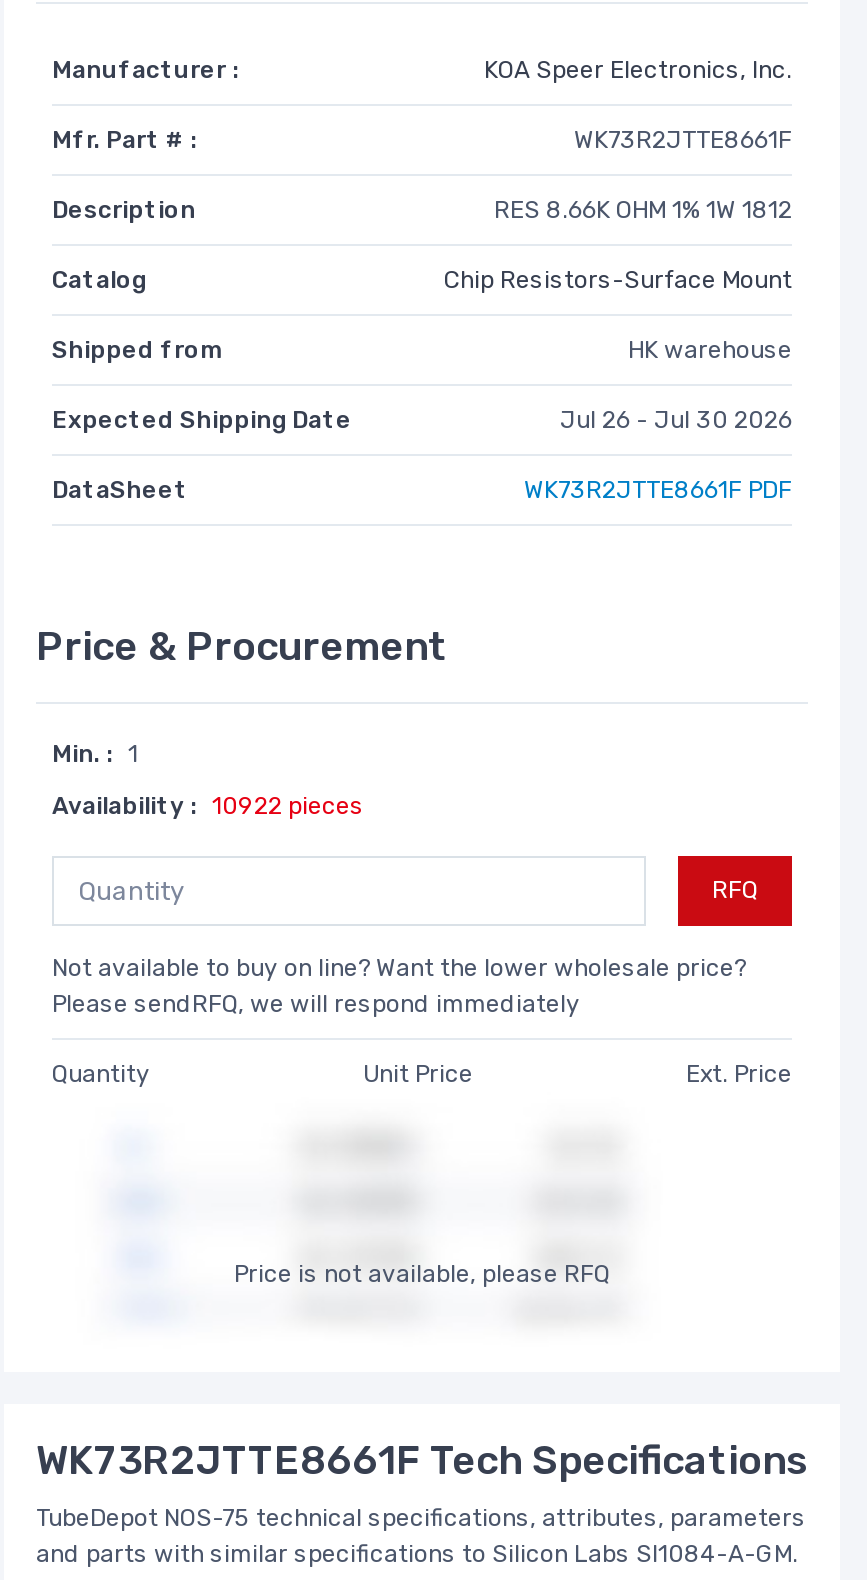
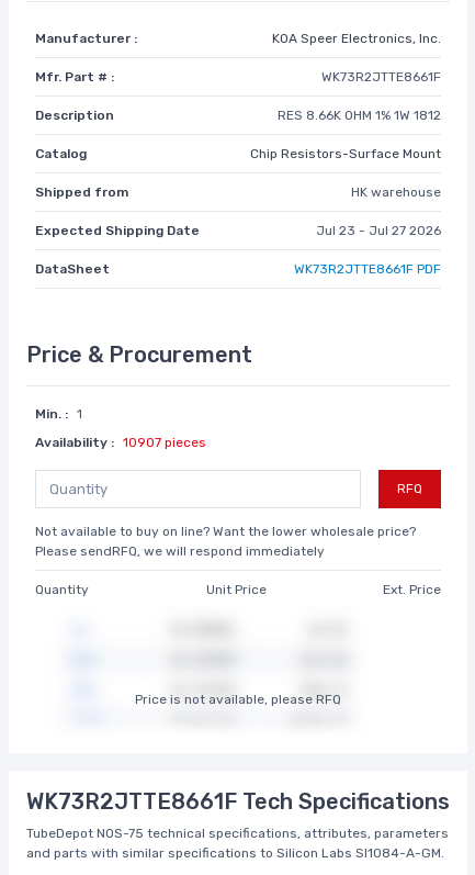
[560,405,792,433] Jul 26 - Jul 30 2026 -> [316,222,441,238] Jul 23 - Jul 27 2026
[52,791,364,819] Availability : 10922 pieces -> [35,434,206,450] Availability : 10907 pieces

